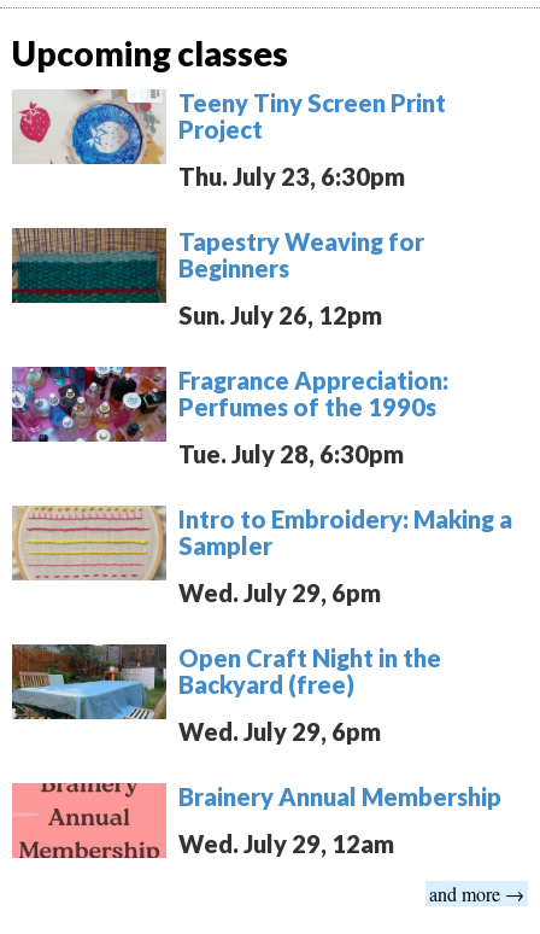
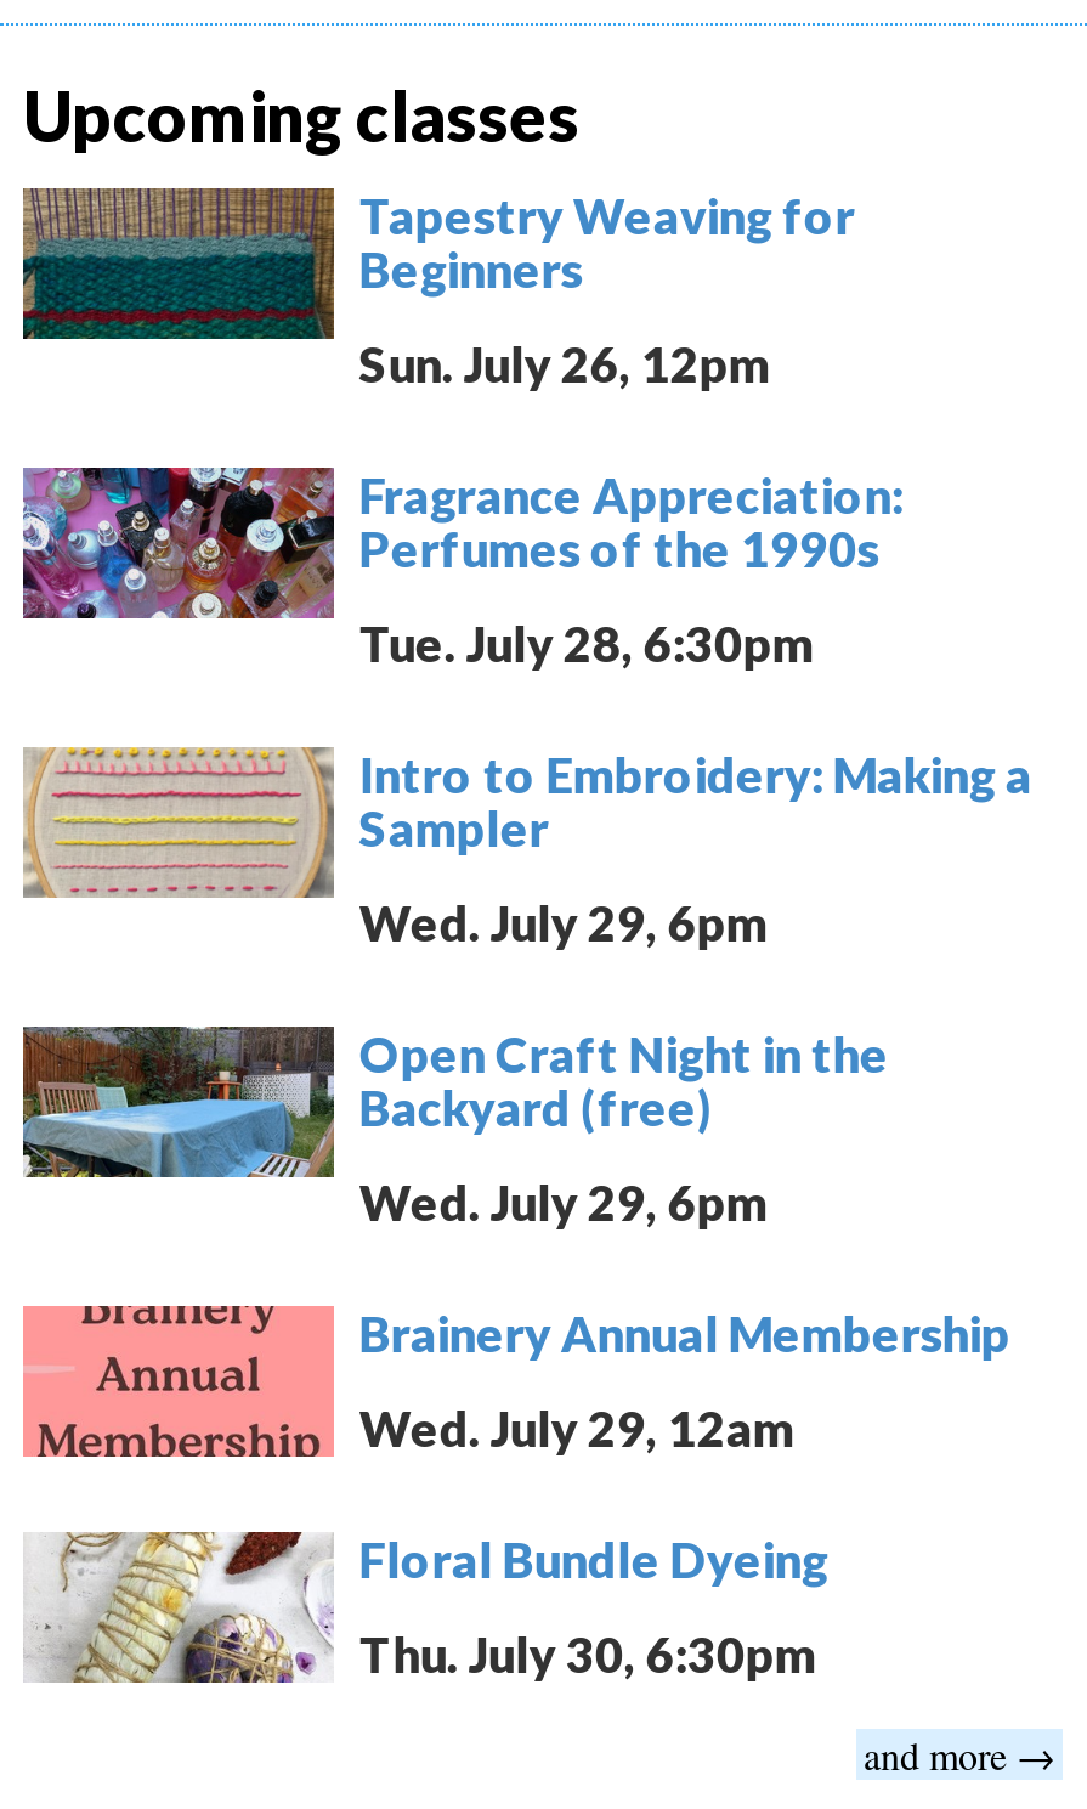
[12,88,446,191] [image] | Teeny Tiny Screen Print | Project | Thu. July 23, 6:30pm -> none
moved [10,226,513,858] -> [18,183,1032,1456]: [image] | Tapestry Weaving for | Beginners | ... | Brainery Annual Membership | Wed. July 29, 12am
none -> [23,1529,828,1685] [image] | Floral Bundle Dyeing | Thu. July 30, 6:30pm

